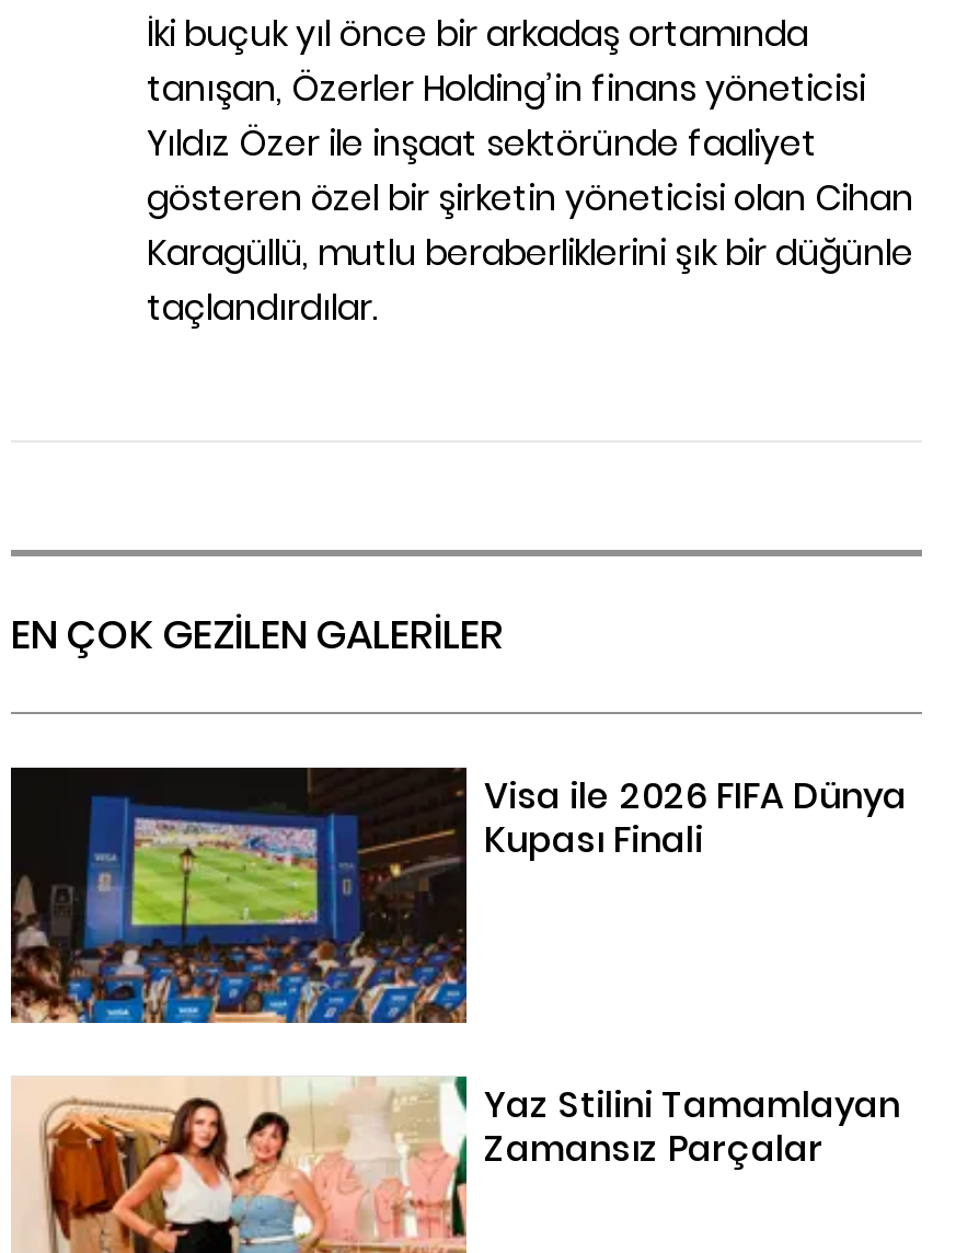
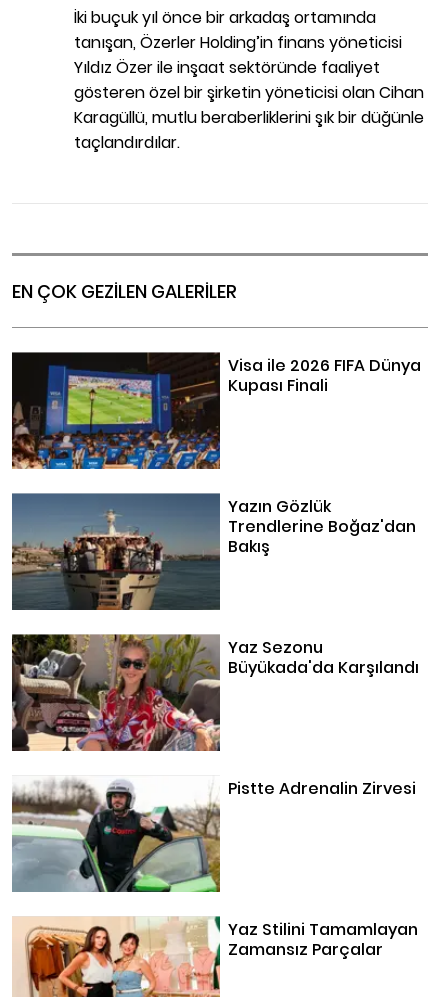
none -> [11,493,416,611] [image] | Yazın Gözlük | Trendlerine Boğaz'dan | Bakış
none -> [11,633,419,751] [image] | Yaz Sezonu | Büyükada'da Karşılandı
none -> [12,775,416,893] [image] | Pistte Adrenalin Zirvesi

